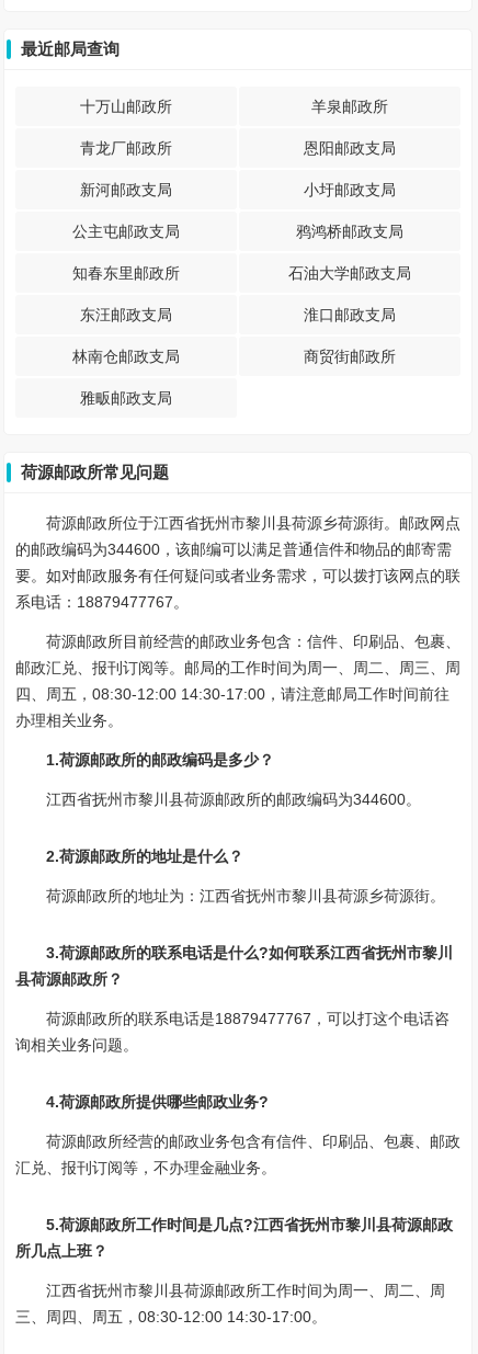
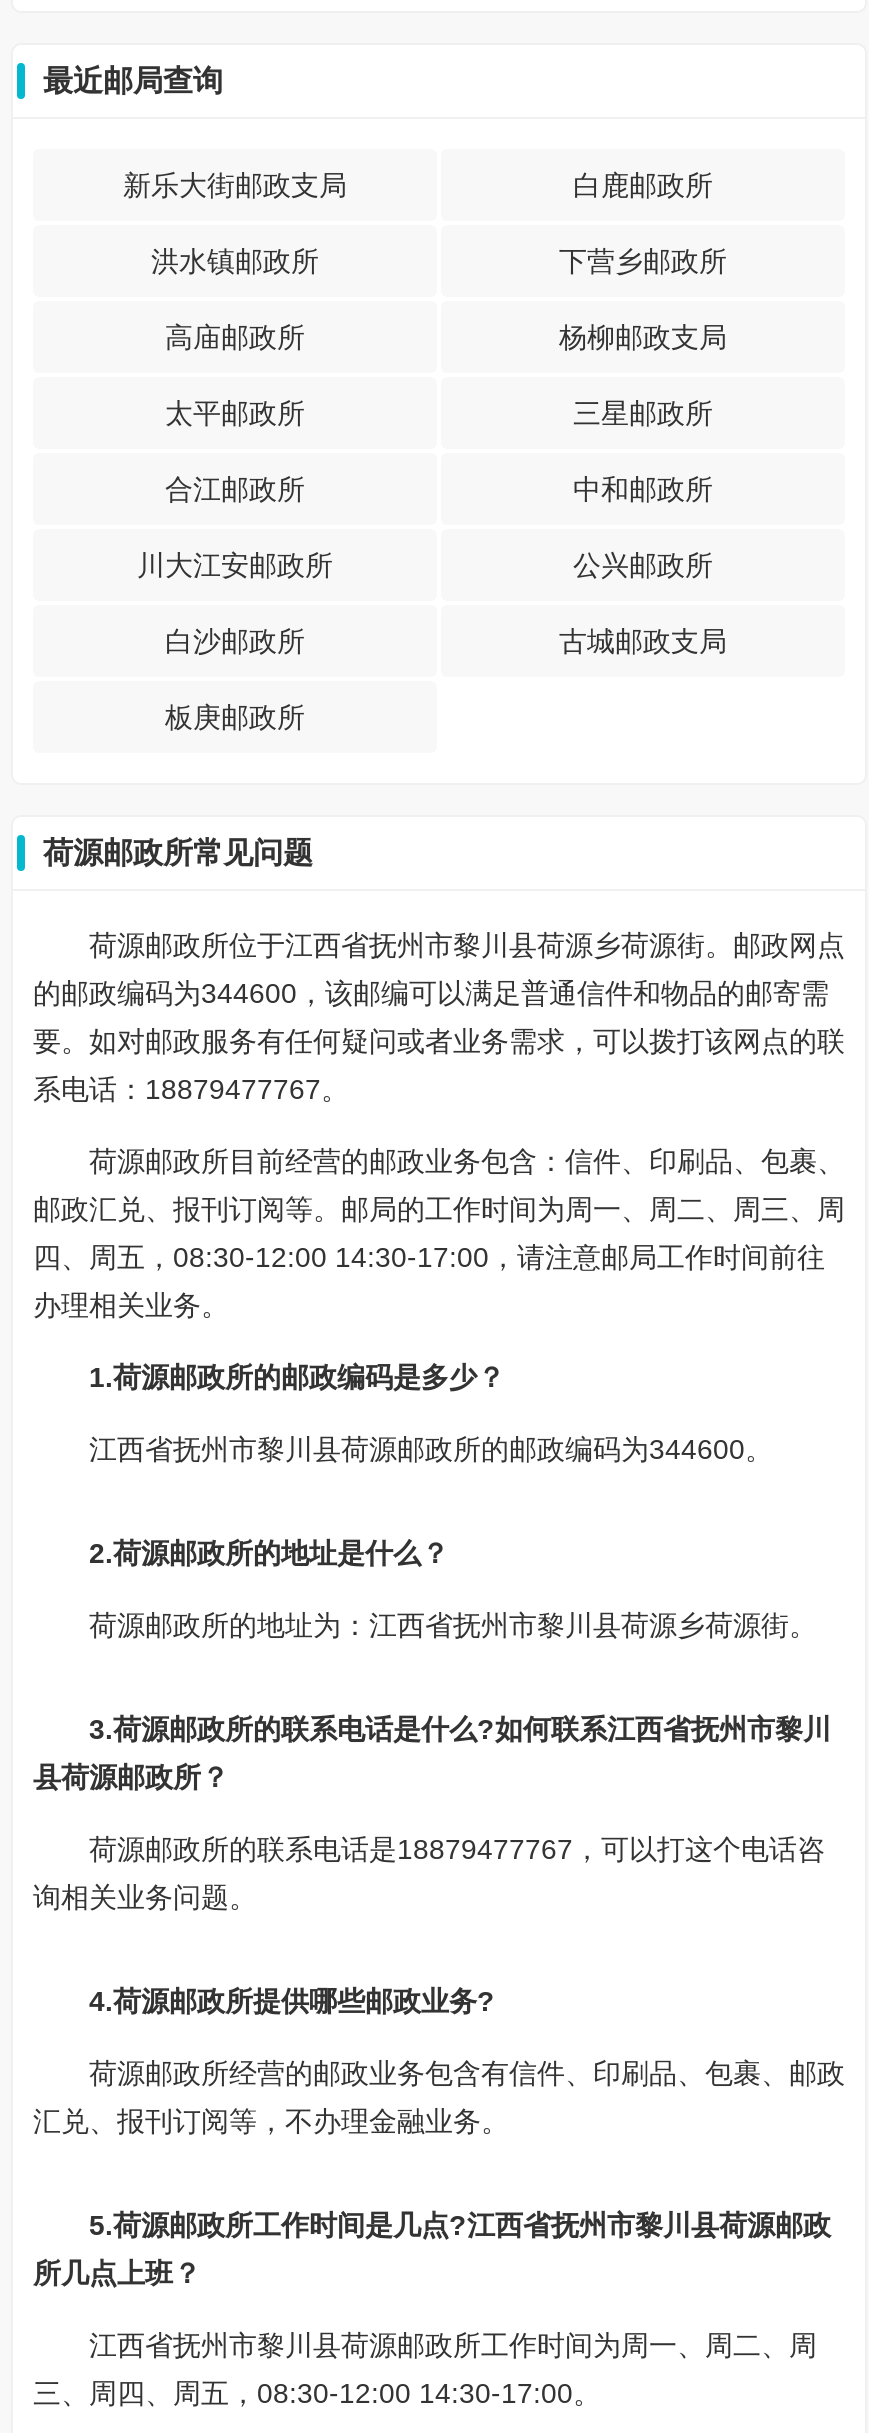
[80,98,388,115] 十万山邮政所 | 羊泉邮政所 -> [123,169,713,201] 新乐大街邮政支局 | 白鹿邮政所
[80,139,396,157] 青龙厂邮政所 | 恩阳邮政支局 -> [151,245,727,277] 洪水镇邮政所 | 下营乡邮政所
[80,181,396,198] 新河邮政支局 | 小圩邮政支局 -> [165,321,727,353] 高庙邮政所 | 杨柳邮政支局
[72,223,403,240] 公主屯邮政支局 | 鸦鸿桥邮政支局 -> [165,397,713,429] 太平邮政所 | 三星邮政所
[72,264,411,282] 知春东里邮政所 | 石油大学邮政支局 -> [165,473,713,505] 合江邮政所 | 中和邮政所
[80,306,396,323] 东汪邮政支局 | 淮口邮政支局 -> [137,549,713,581] 川大江安邮政所 | 公兴邮政所
[72,348,396,365] 林南仓邮政支局 | 商贸街邮政所 -> [165,625,727,657] 白沙邮政所 | 古城邮政支局
[80,389,172,407] 雅畈邮政支局 -> [165,701,305,733] 板庚邮政所

